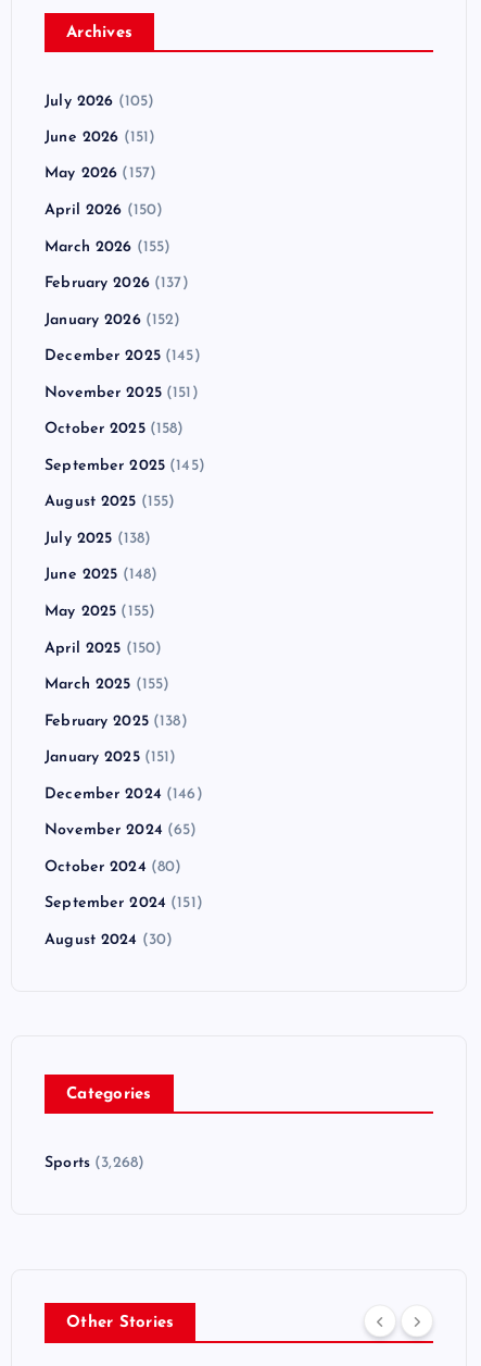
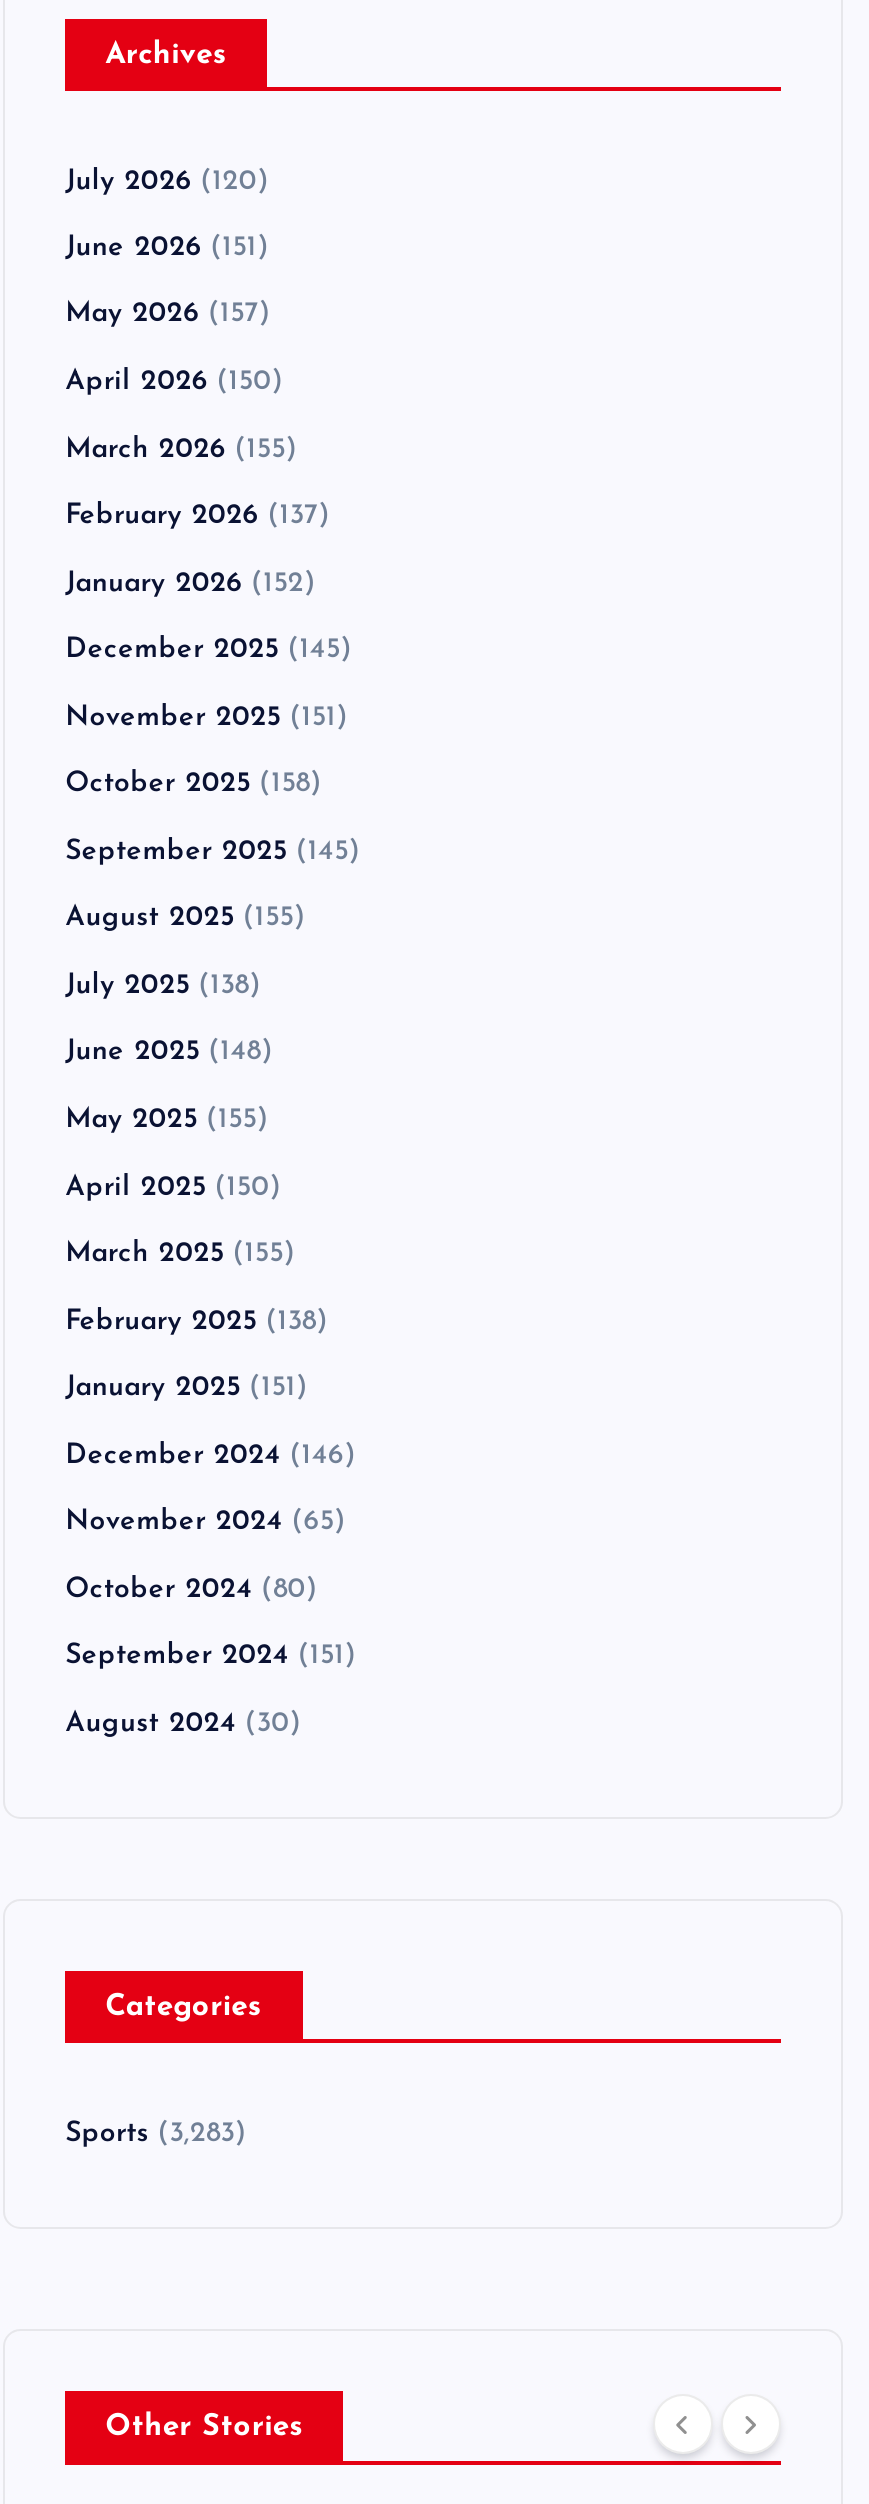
[45,93,154,109] July 2026 (105) -> [65,166,269,196] July 2026 (120)
[45,1155,145,1172] Sports (3,268) -> [65,2119,247,2149] Sports (3,283)

